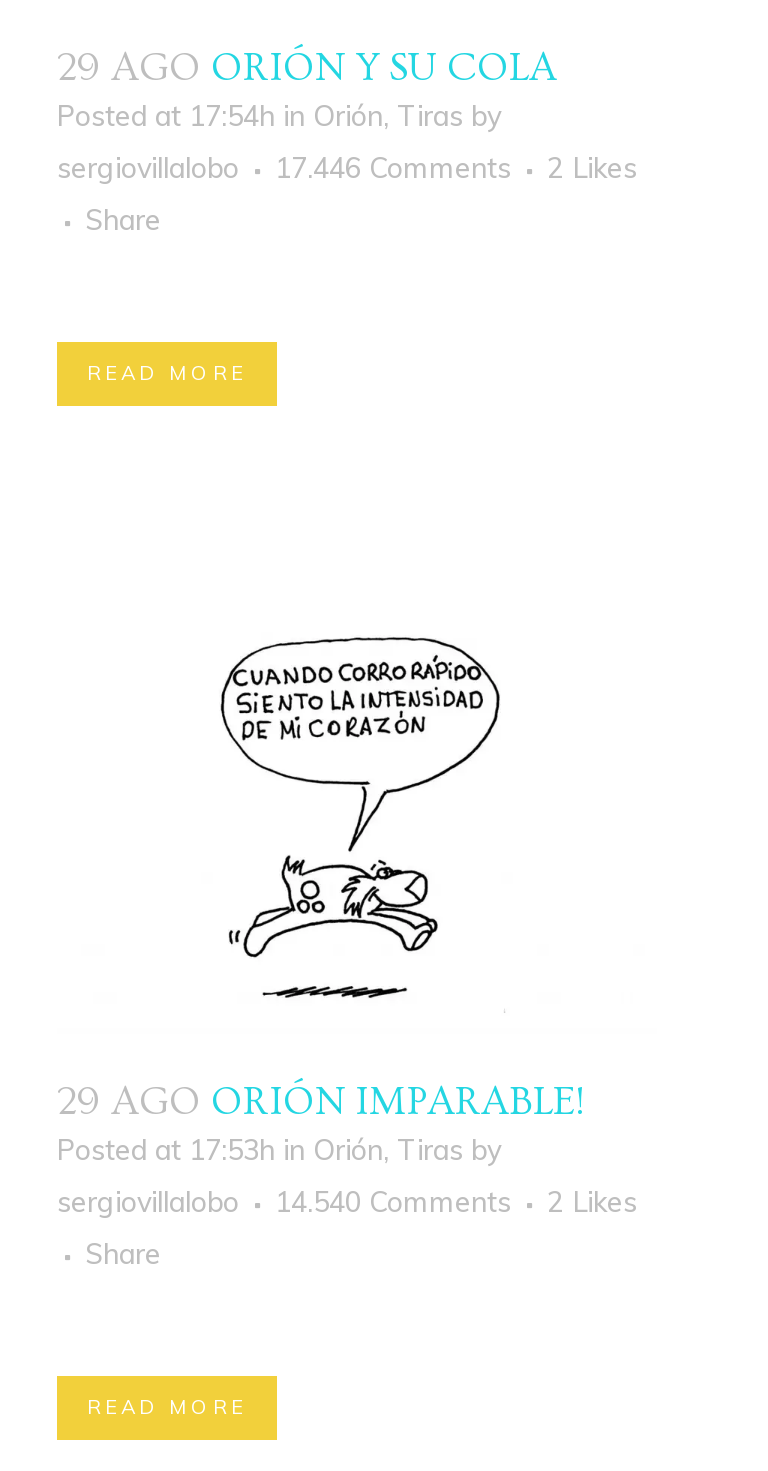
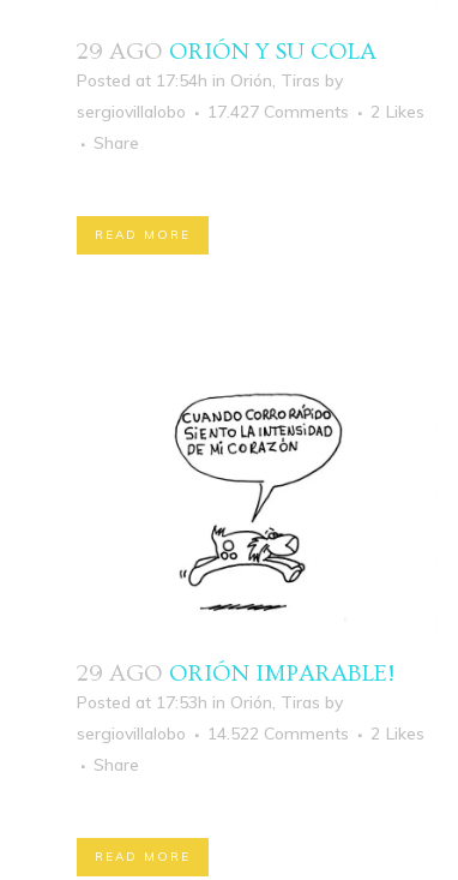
[57,150,637,186] sergiovillalobo 17.446 Comments 2 Likes -> [77,101,424,123] sergiovillalobo 17.427 Comments 2 Likes
[57,1184,637,1220] sergiovillalobo 14.540 Comments 2 Likes -> [77,722,424,744] sergiovillalobo 14.522 Comments 2 Likes

